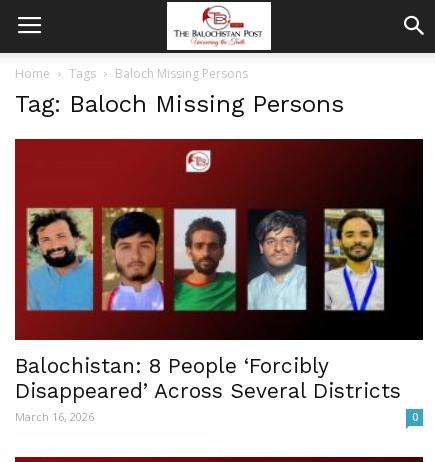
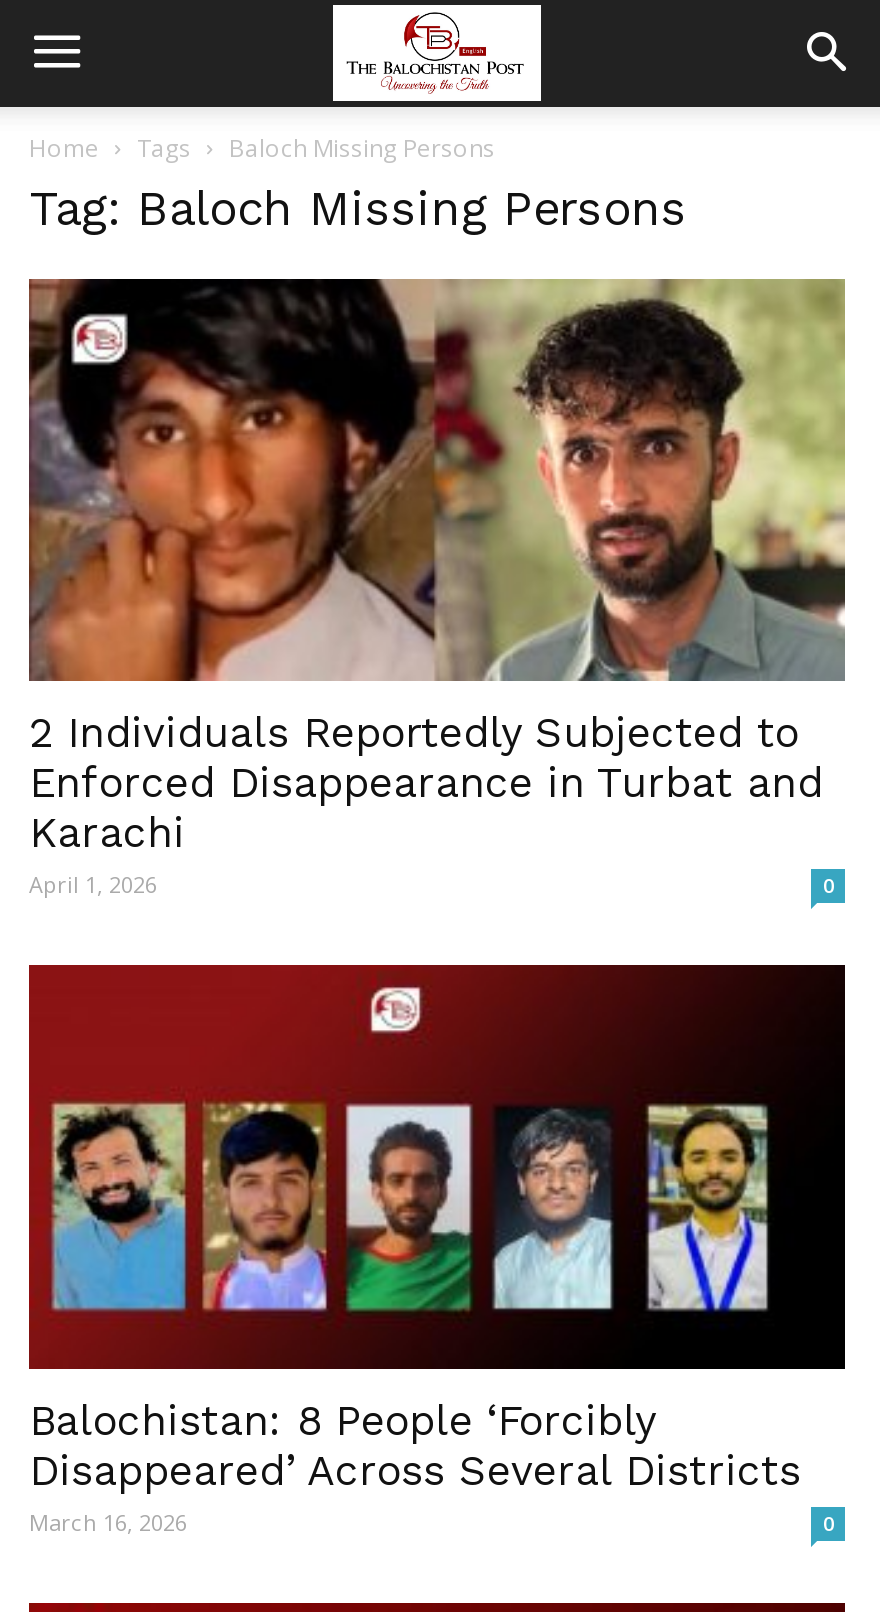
none -> [29,277,847,900] [image] | 2 Individuals Reportedly Subjected to | Enforced Disappearance in Turbat and | Karachi | April 1, 2026 | 0

